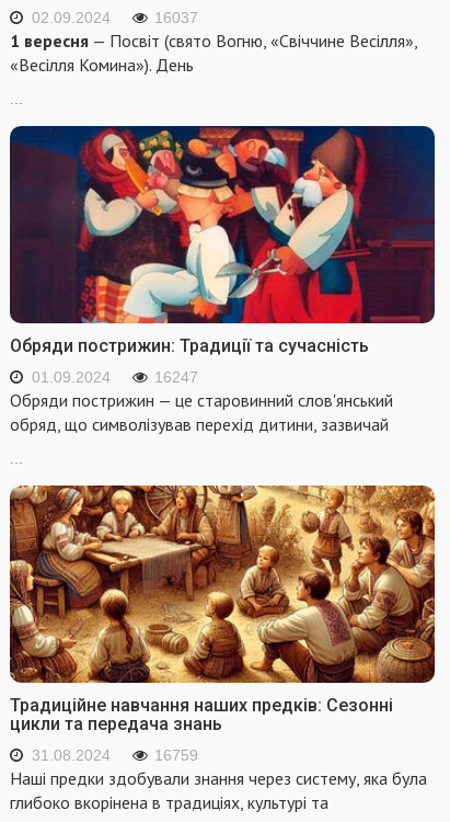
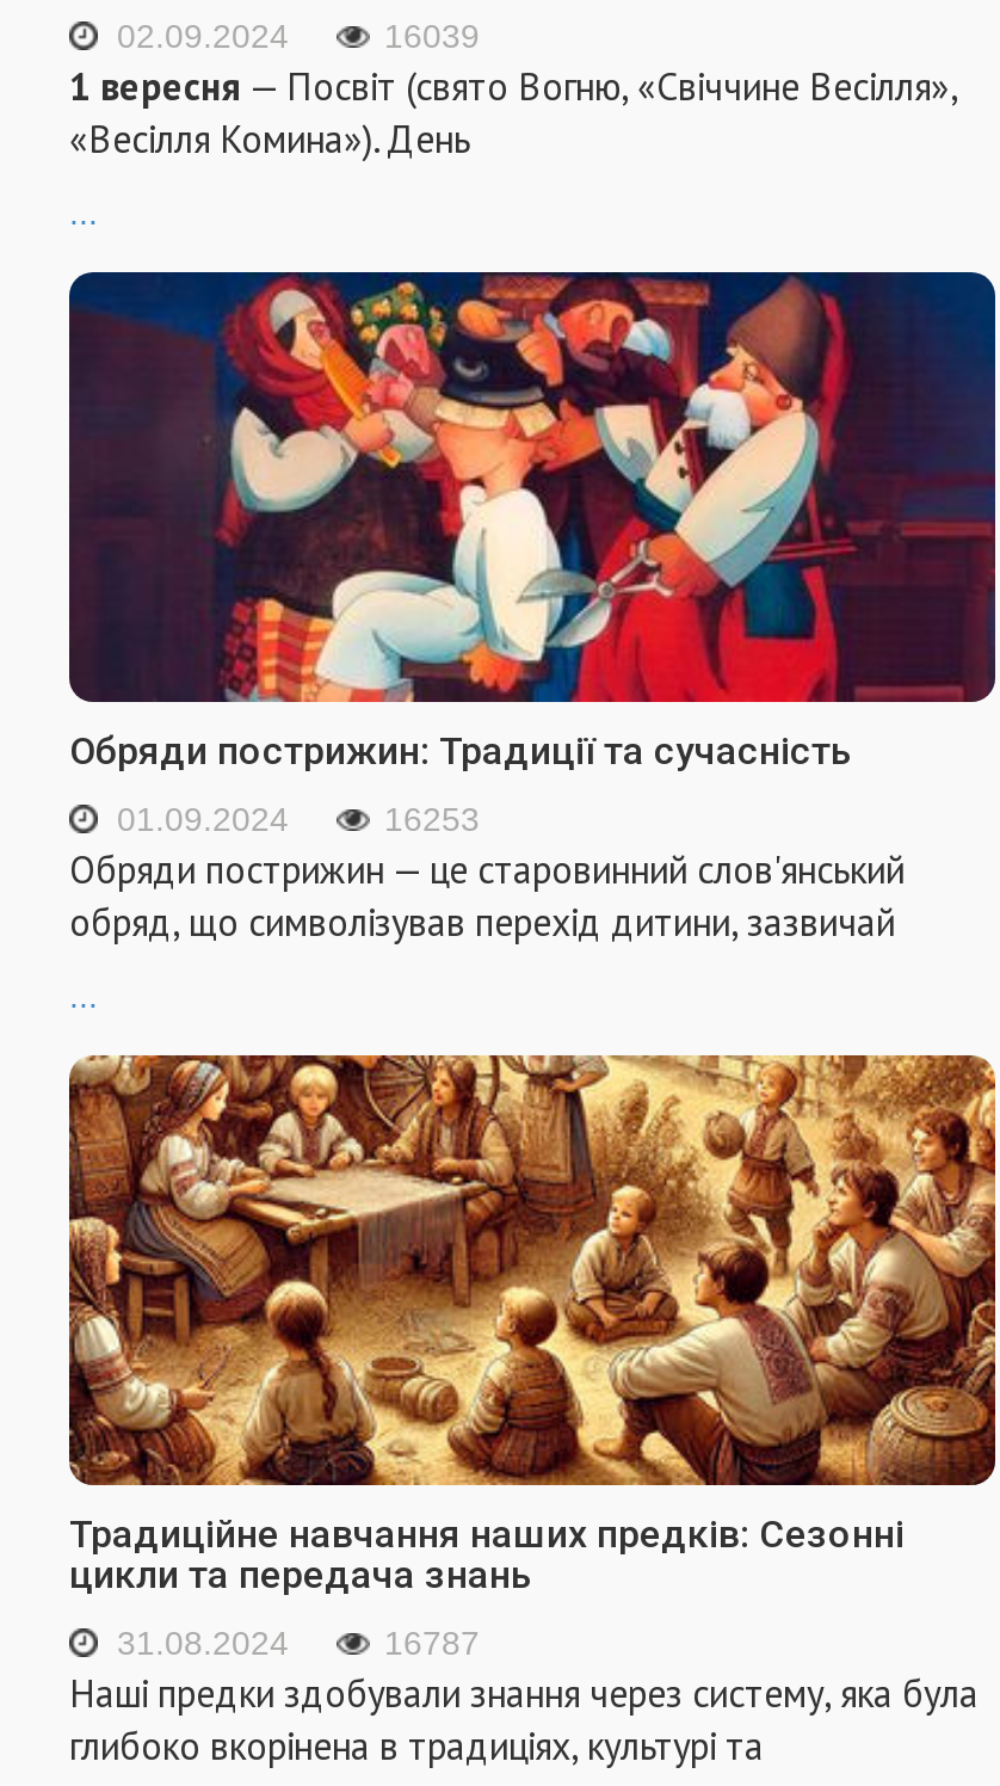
[154,8,198,26] 16037 -> [384,16,480,54] 16039
[154,368,198,386] 16247 -> [384,800,480,838] 16253
[154,747,198,764] 16759 -> [384,1625,480,1663] 16787

